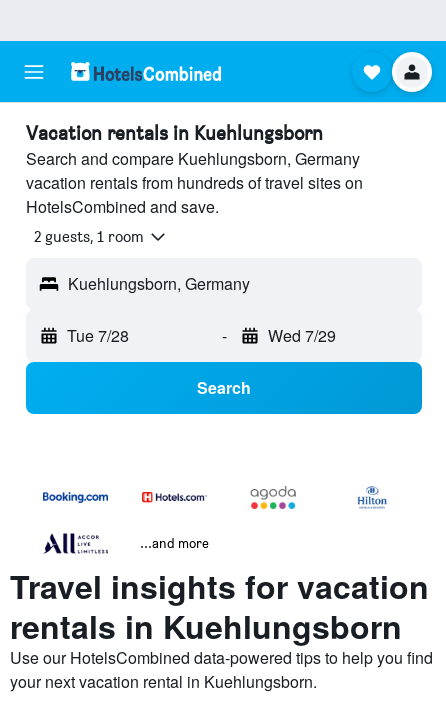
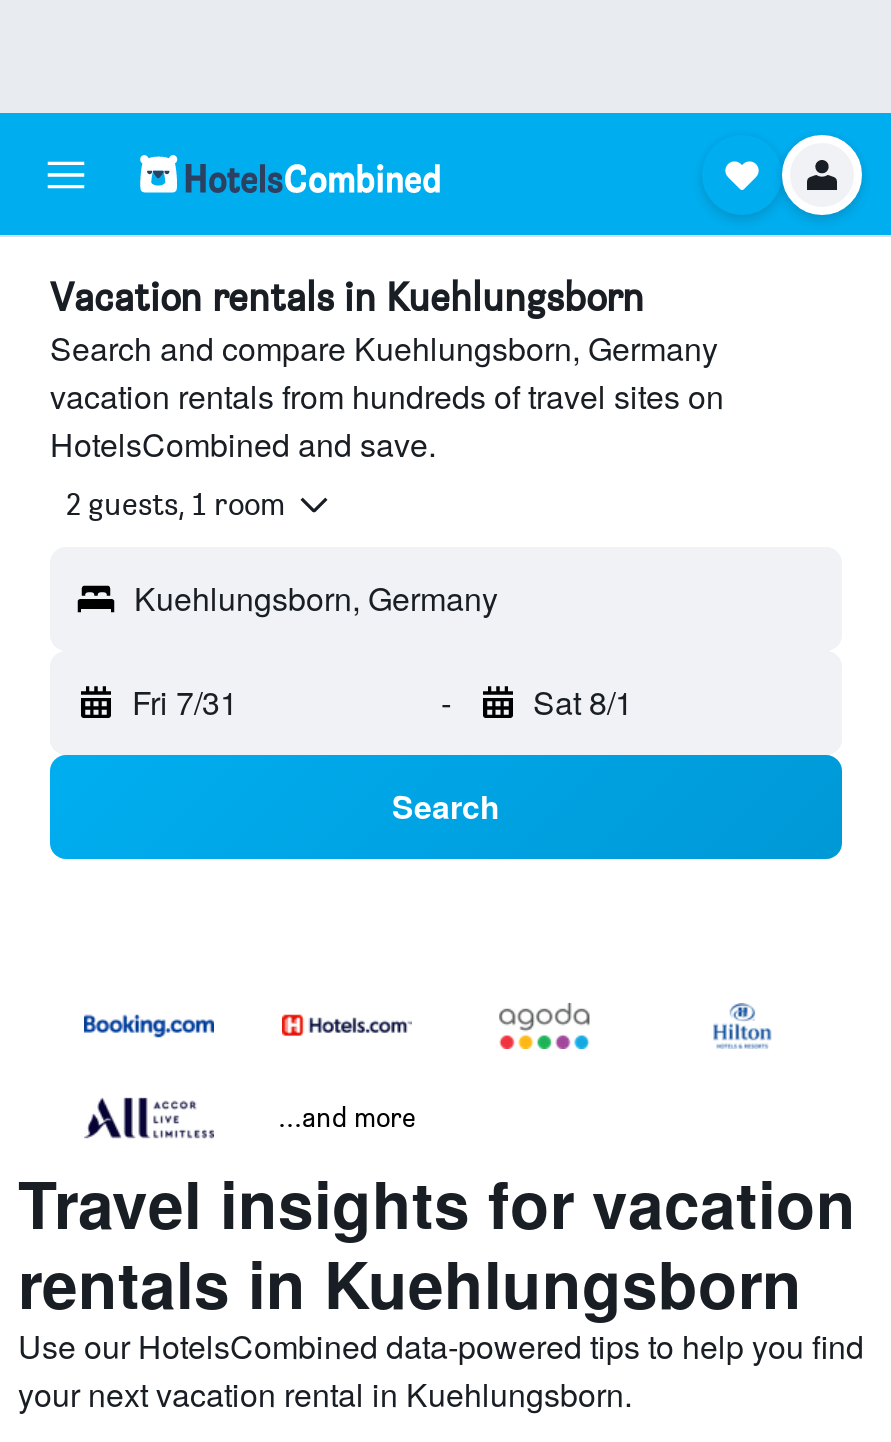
[67,324,129,347] Tue 7/28 -> [132,679,238,725] Fri 7/31
[267,324,335,347] Wed 7/29 -> [533,679,633,725] Sat 8/1

